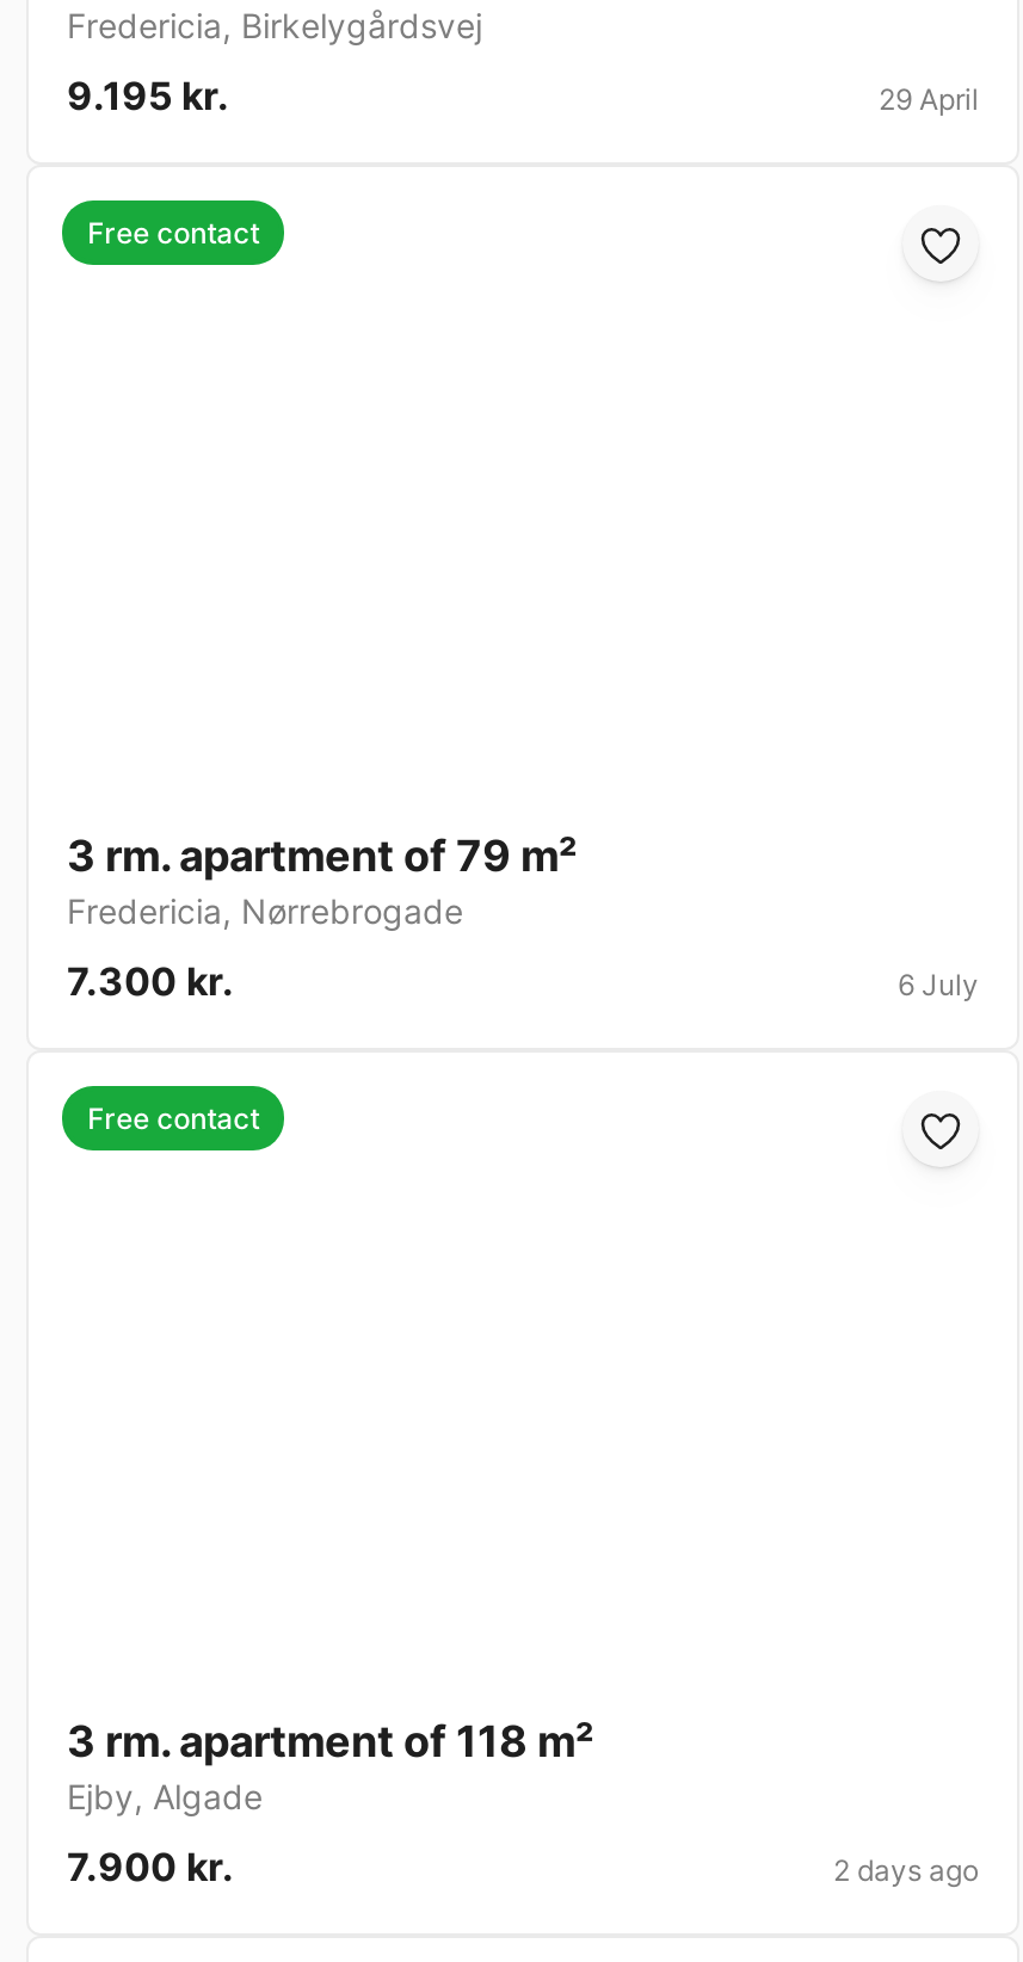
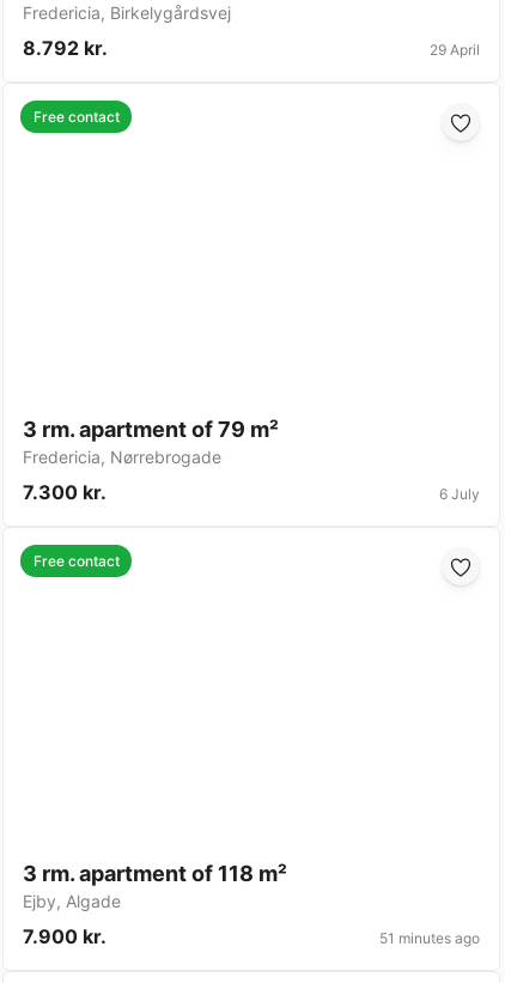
[67,73,229,120] 9.195 kr. -> [23,36,108,60] 8.792 kr.
[833,1853,979,1889] 2 days ago -> [379,930,480,948] 51 minutes ago

